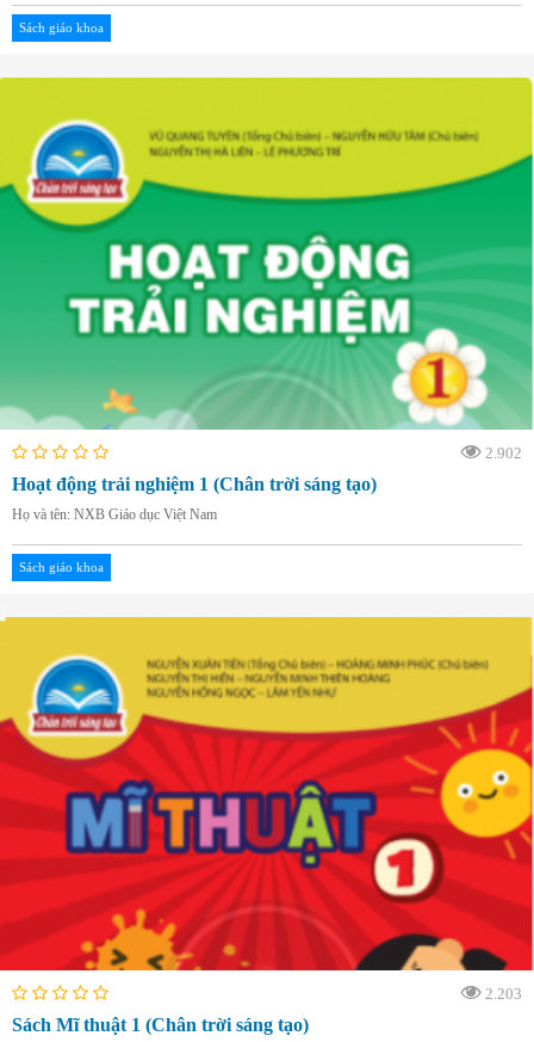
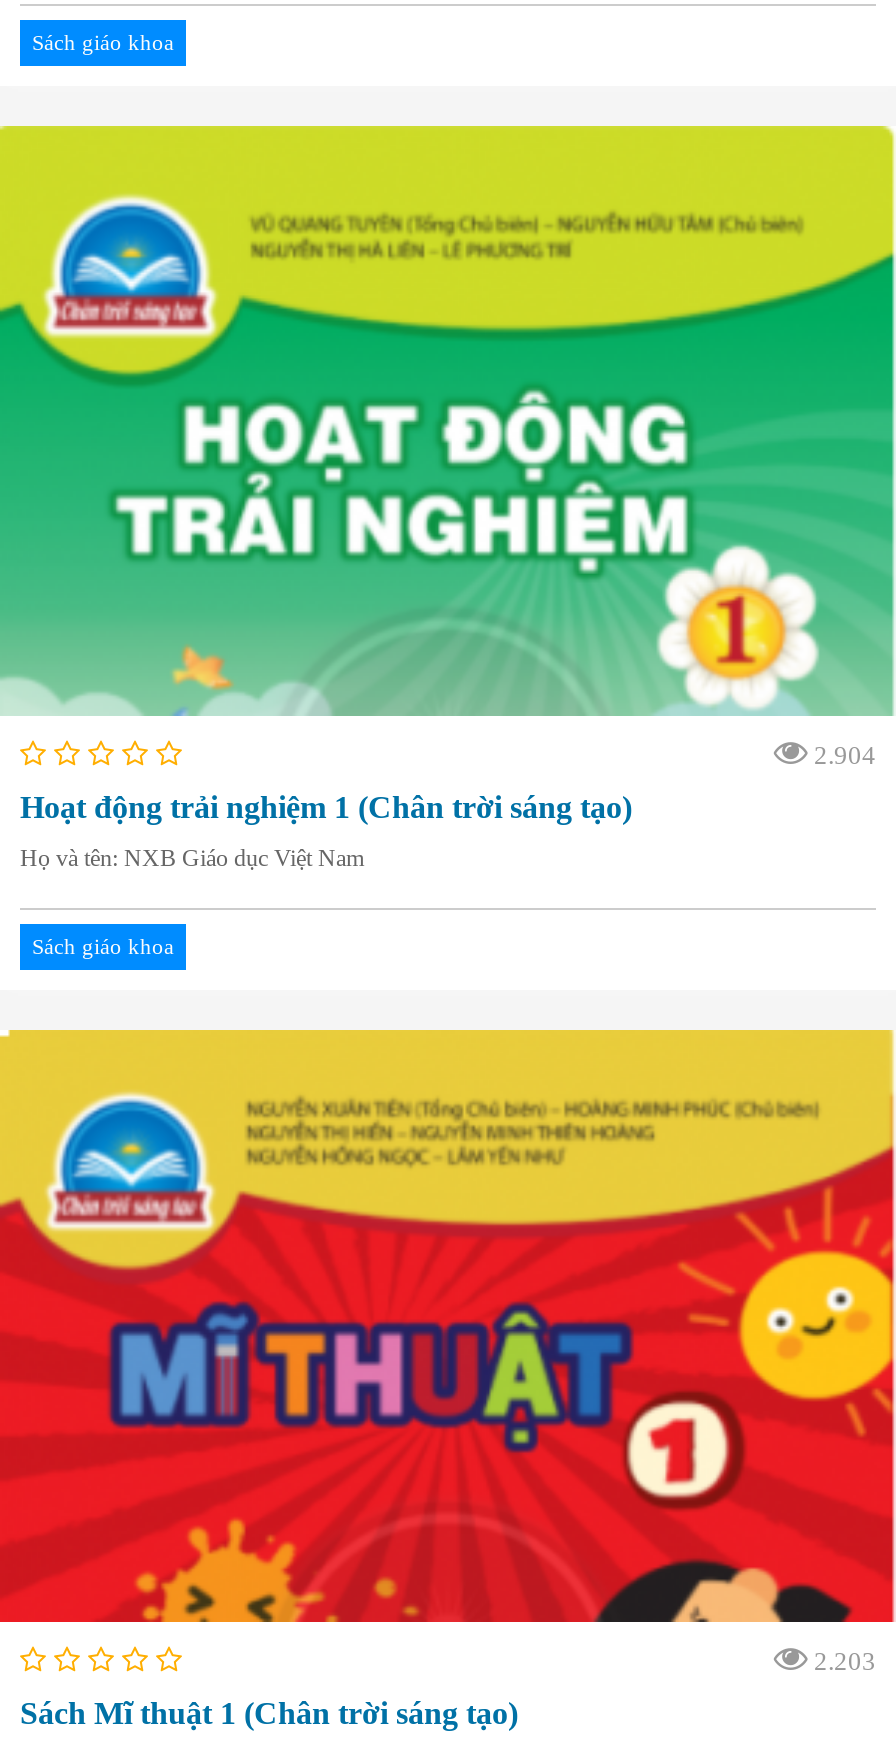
[482,444,522,462] 2.902 -> [808,741,876,771] 2.904

